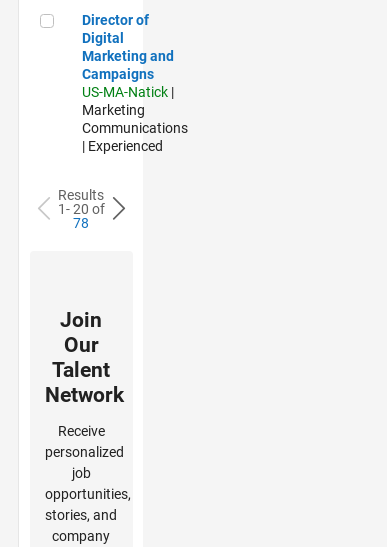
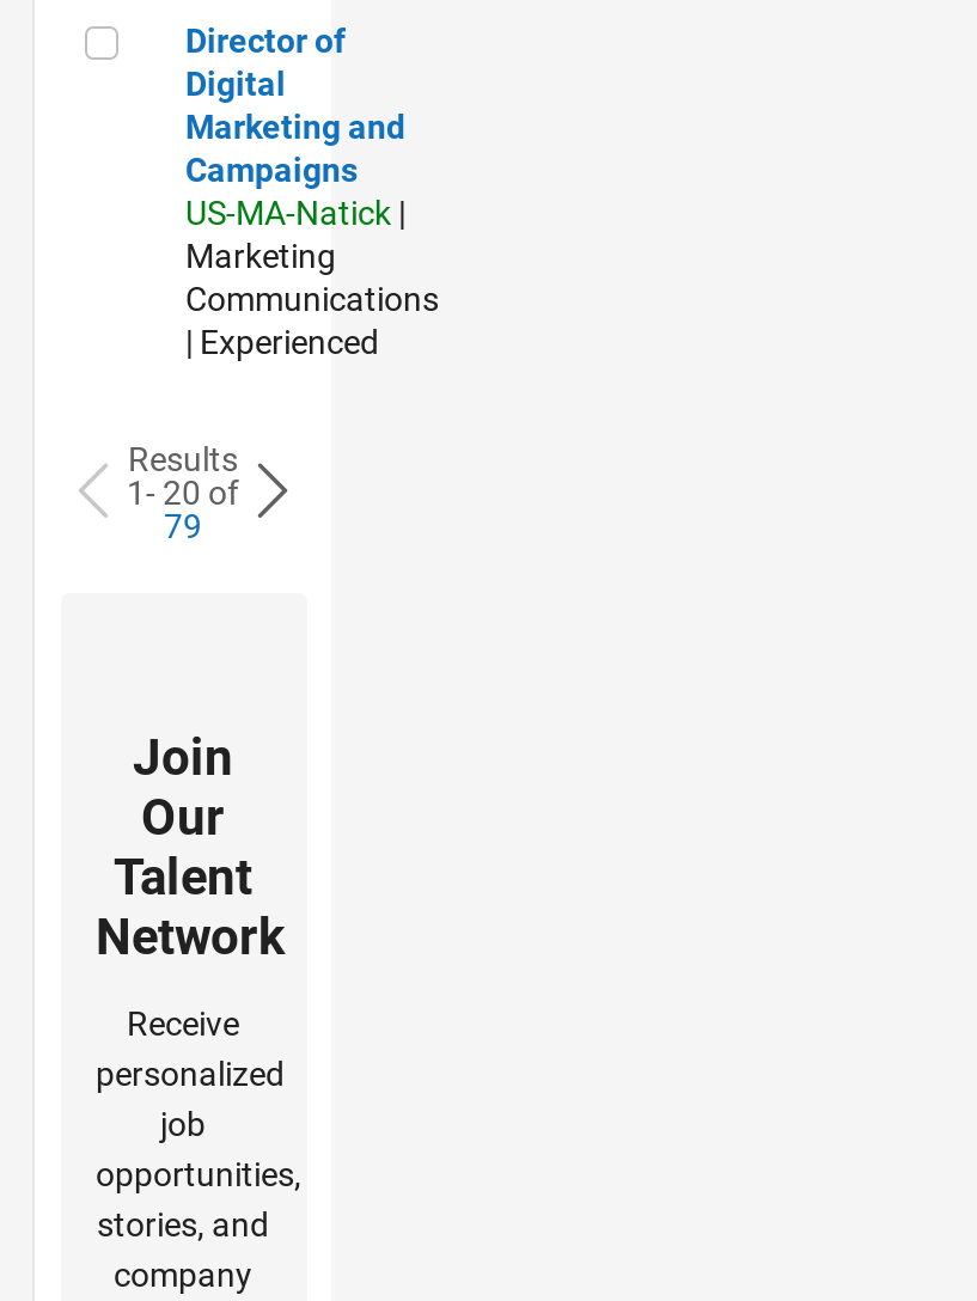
[73,215,89,231] 78 -> [164,507,202,545] 79

